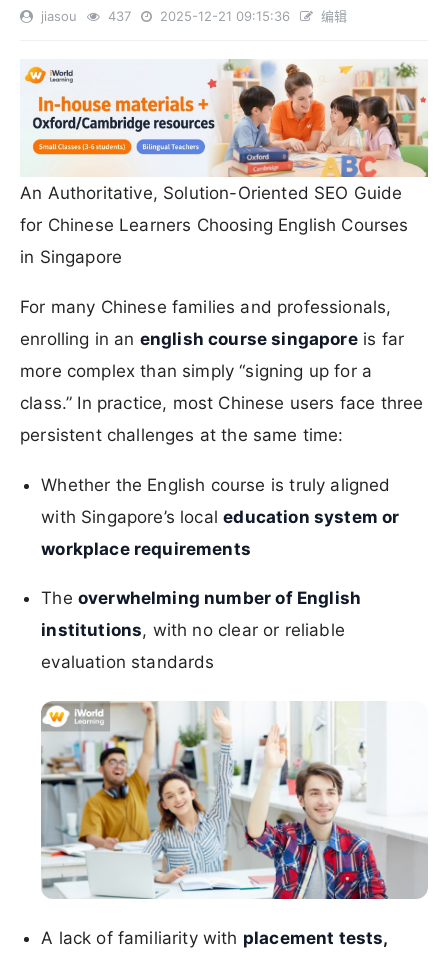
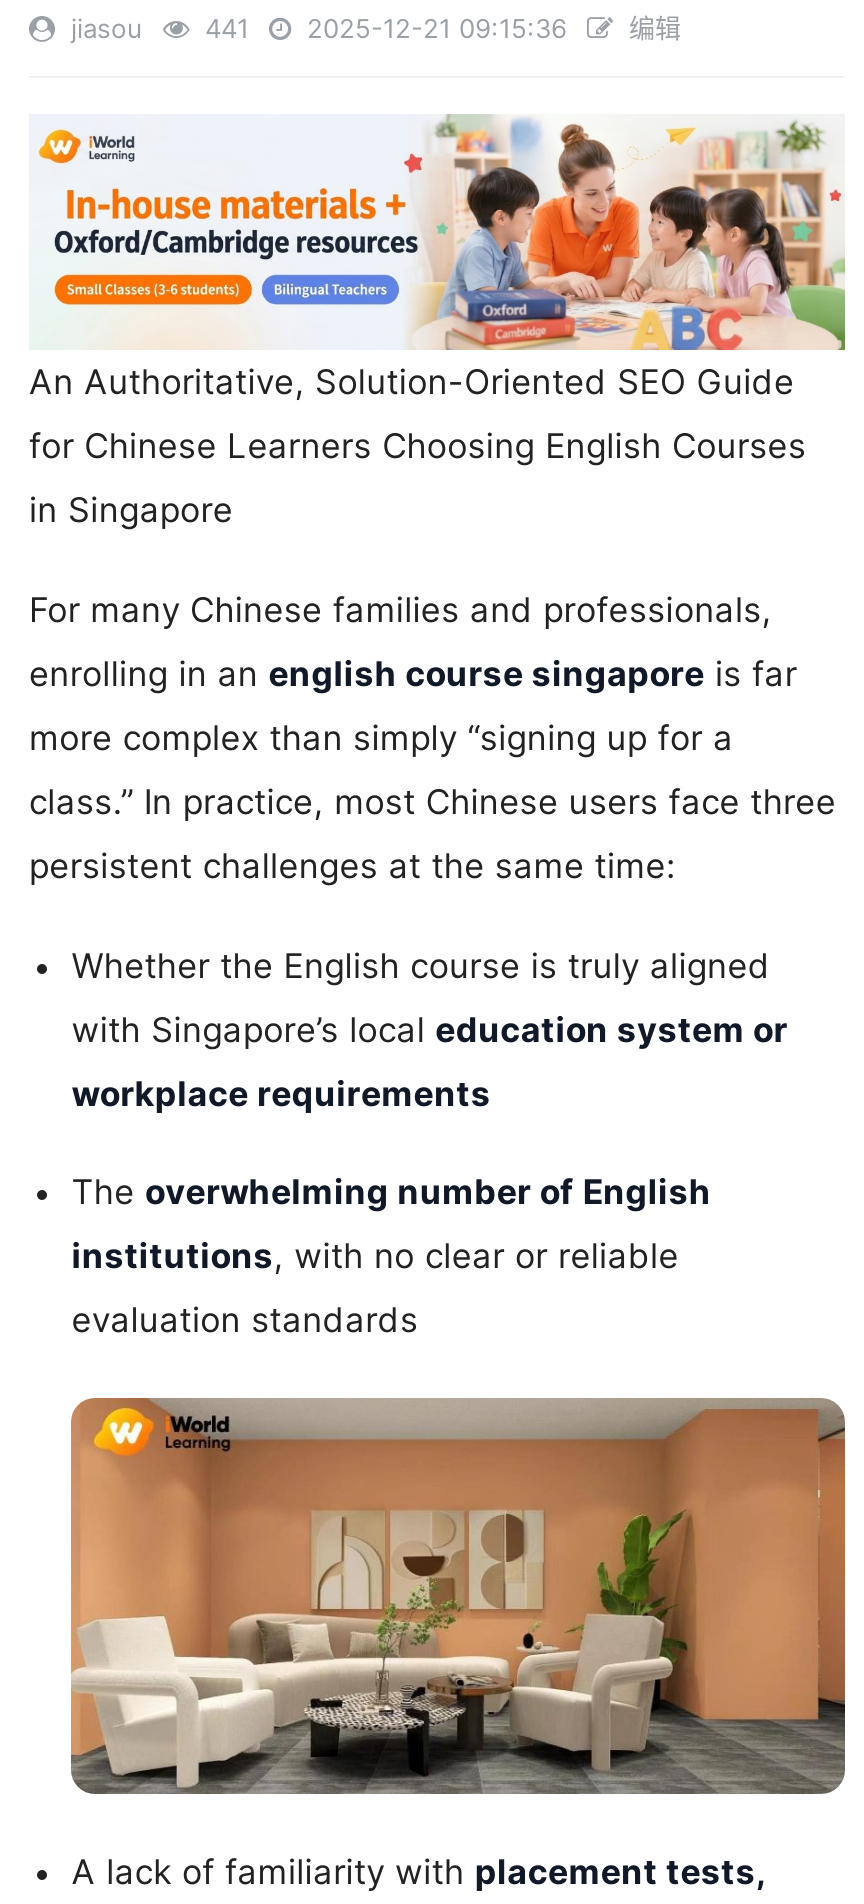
[37,8,347,24] jiasou 437 2025-12-21 09:15:36 编辑 -> [63,12,681,44] jiasou 441 2025-12-21 09:15:36 编辑
[40,701,428,900] [image] -> [69,1396,847,1796] [image]

